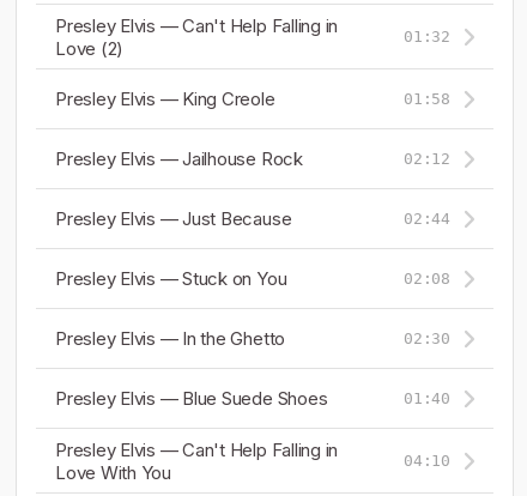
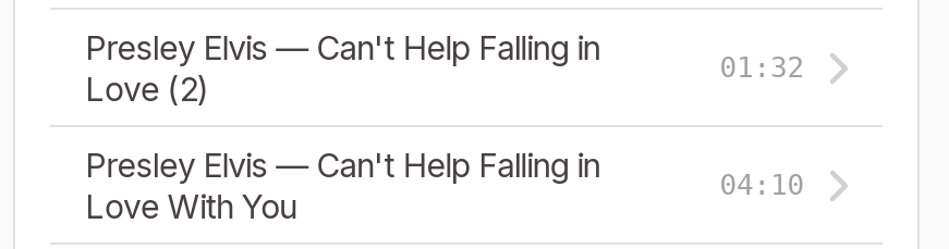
[55,88,450,410] Presley Elvis — King Creole | 01:58 | Presley Elvis — Jailhouse Rock | 02:12 | Presley Elvis — Just Because | 02:44 | Presley Elvis — Stuck on You | 02:08 | Presley Elvis — In the Ghetto | 02:30 | Presley Elvis — Blue Suede Shoes | 01:40 -> none

